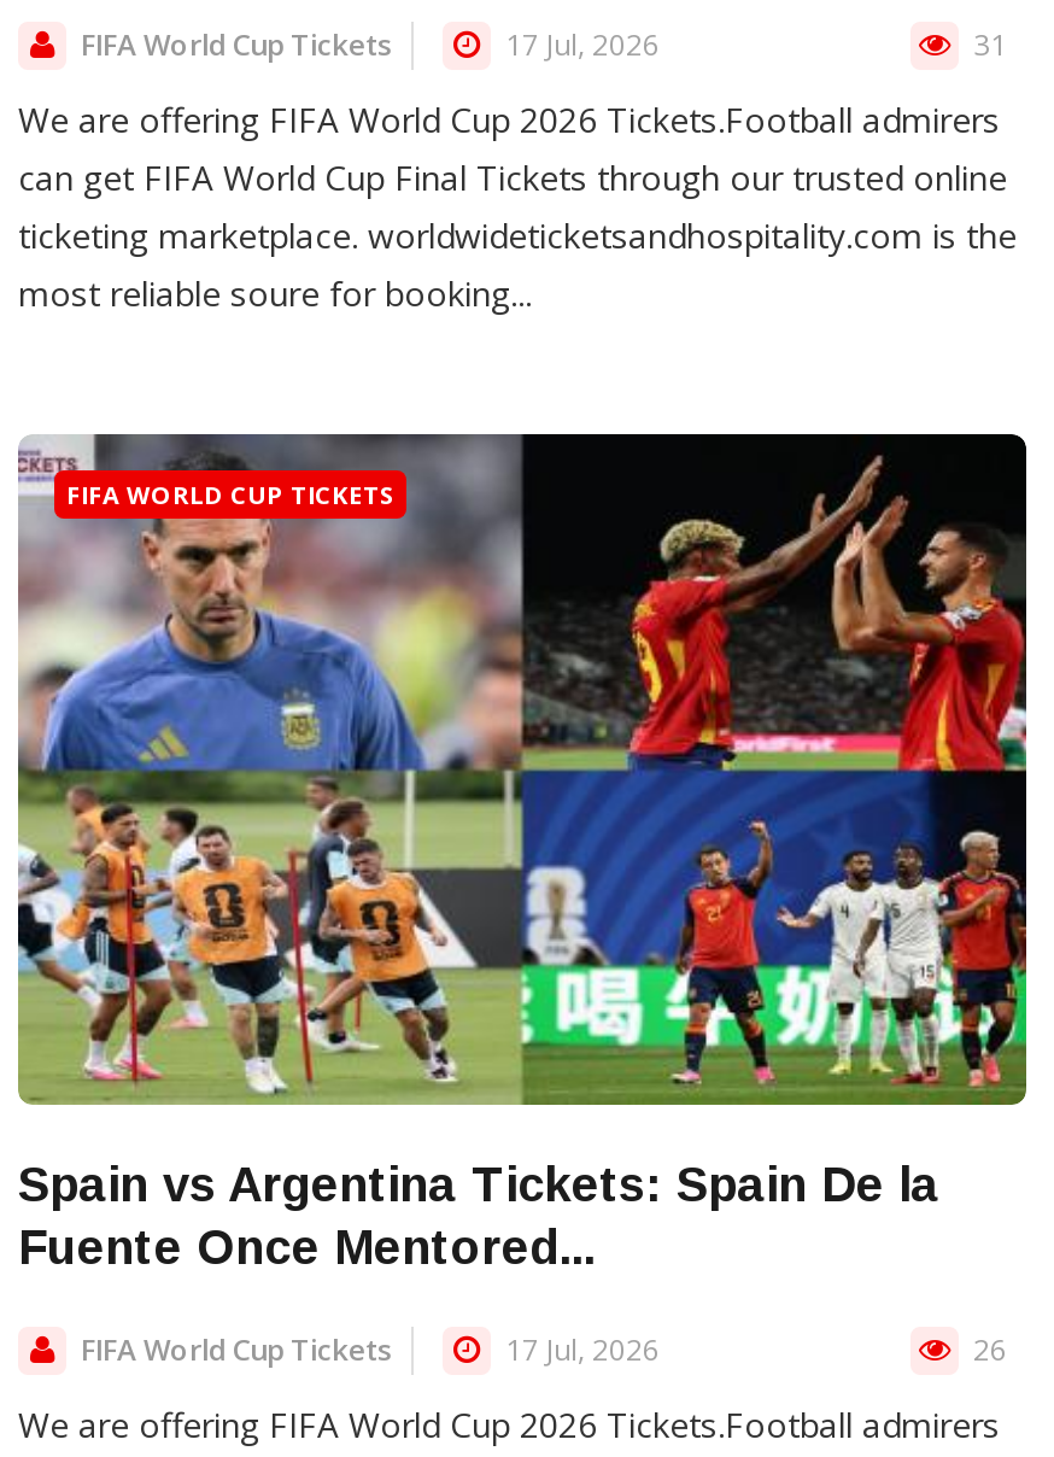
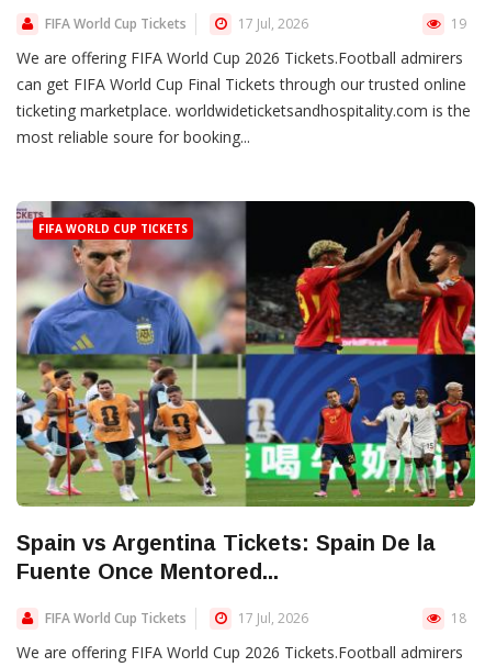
[966,24,1007,65] 31 -> [448,14,466,33] 19
[966,1330,1007,1371] 26 -> [448,609,466,628] 18

